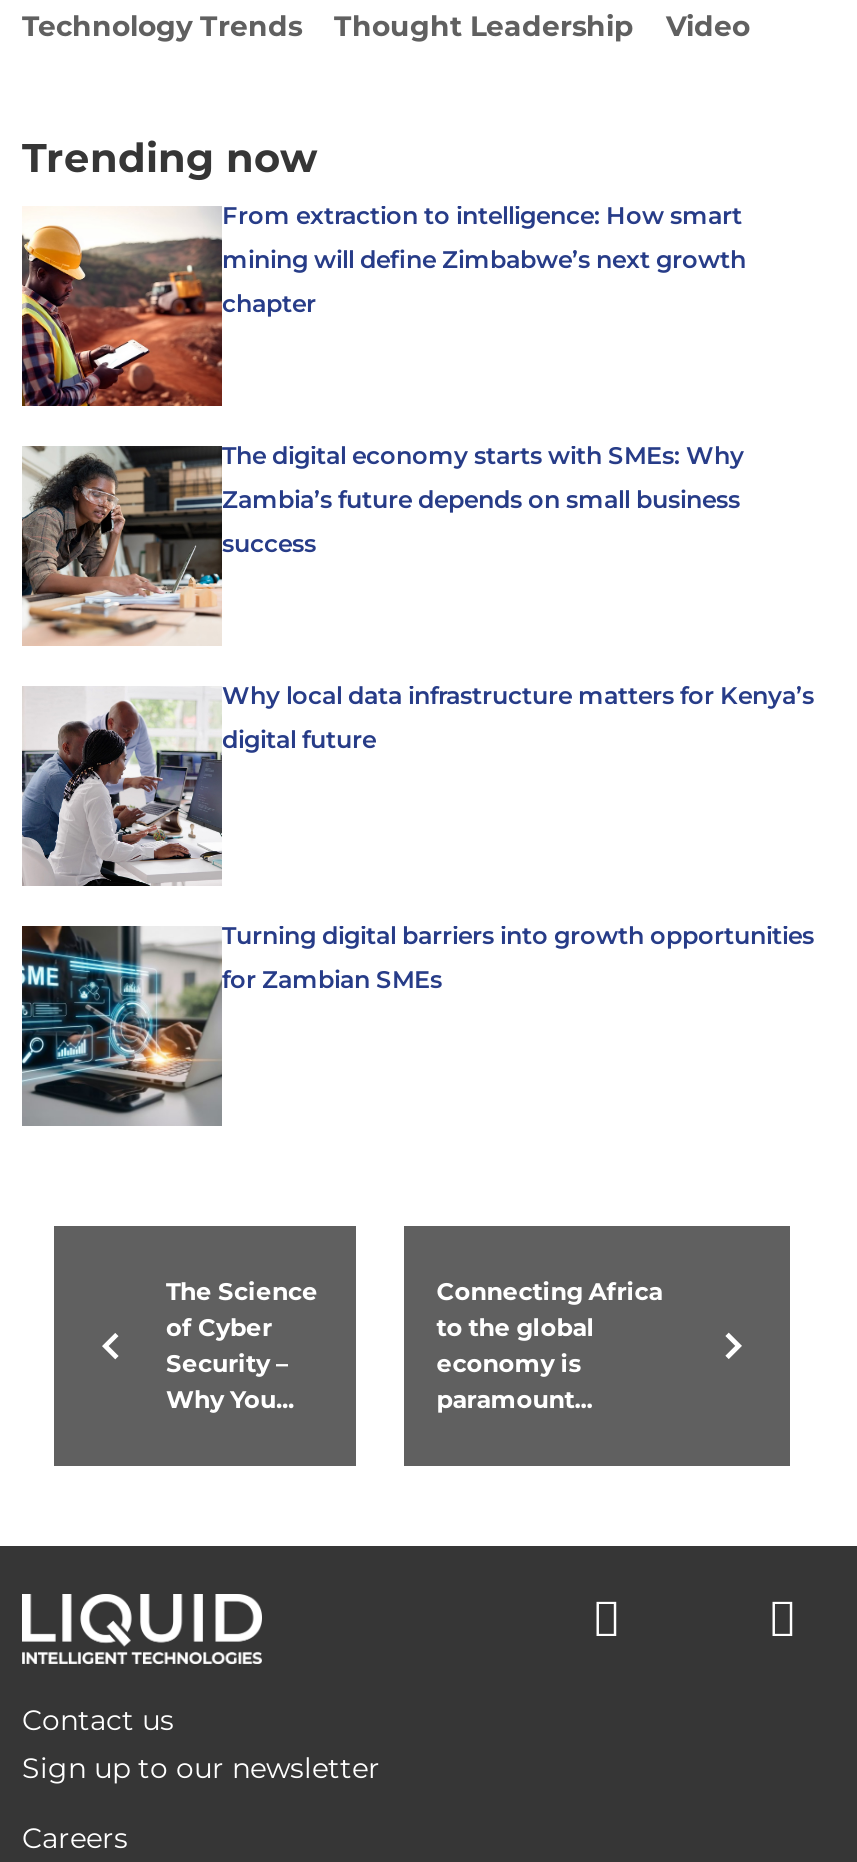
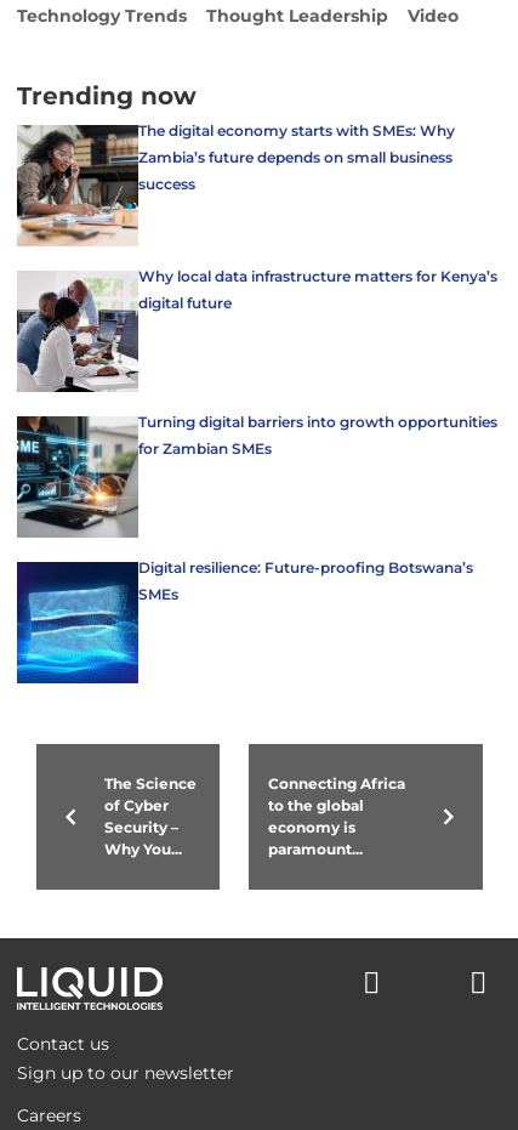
[20,200,746,408] [image] | From extraction to intelligence: How smart | mining will define Zimbabwe’s next growth | chapter -> none
moved [20,440,814,994] -> [16,121,497,458]: [image] | The digital economy starts with SMEs: Why | Zambia’s future depends on small business | success | Why local data infrastructure matters for Kenya’s | digital future | Turning digital barriers into growth opportunities | for Zambian SMEs
moved [18,924,224,1128] -> [15,415,140,539]: [image]
none -> [16,558,473,685] [image] | Digital resilience: Future-proofing Botswana’s | SMEs

